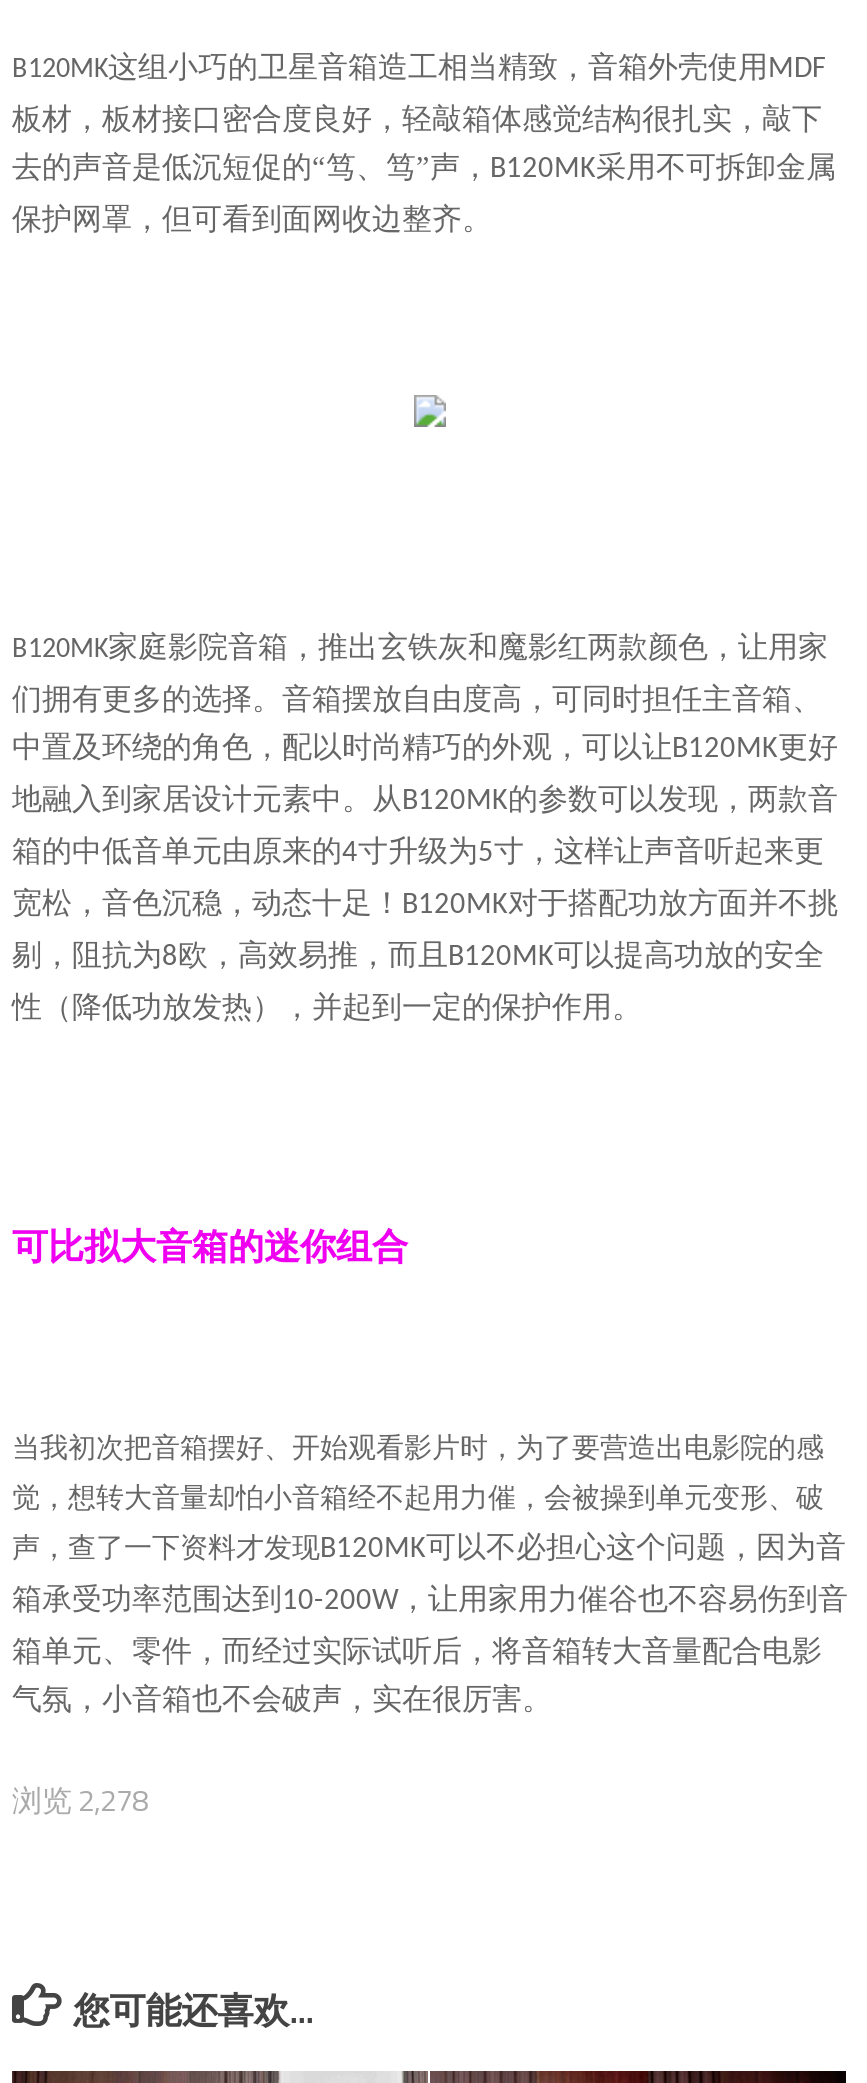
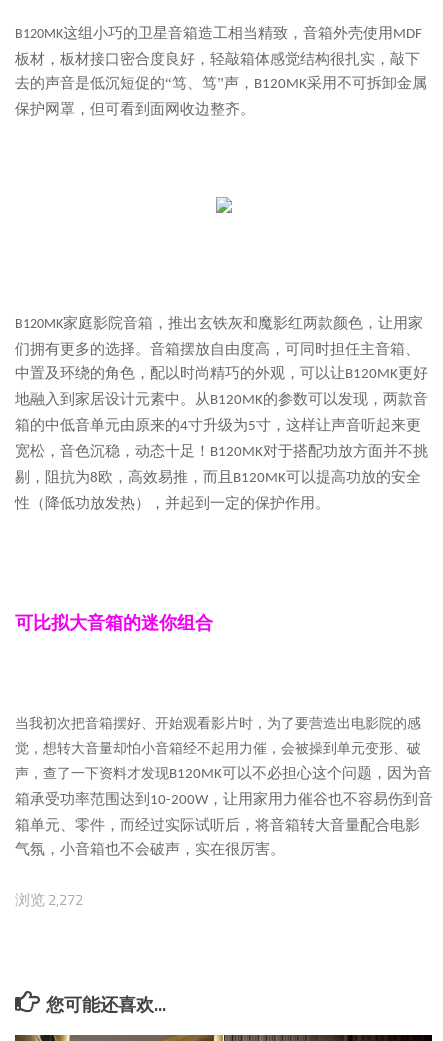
[12,1782,148,1818] 浏览 2,278 -> [15,891,83,909] 浏览 2,272

